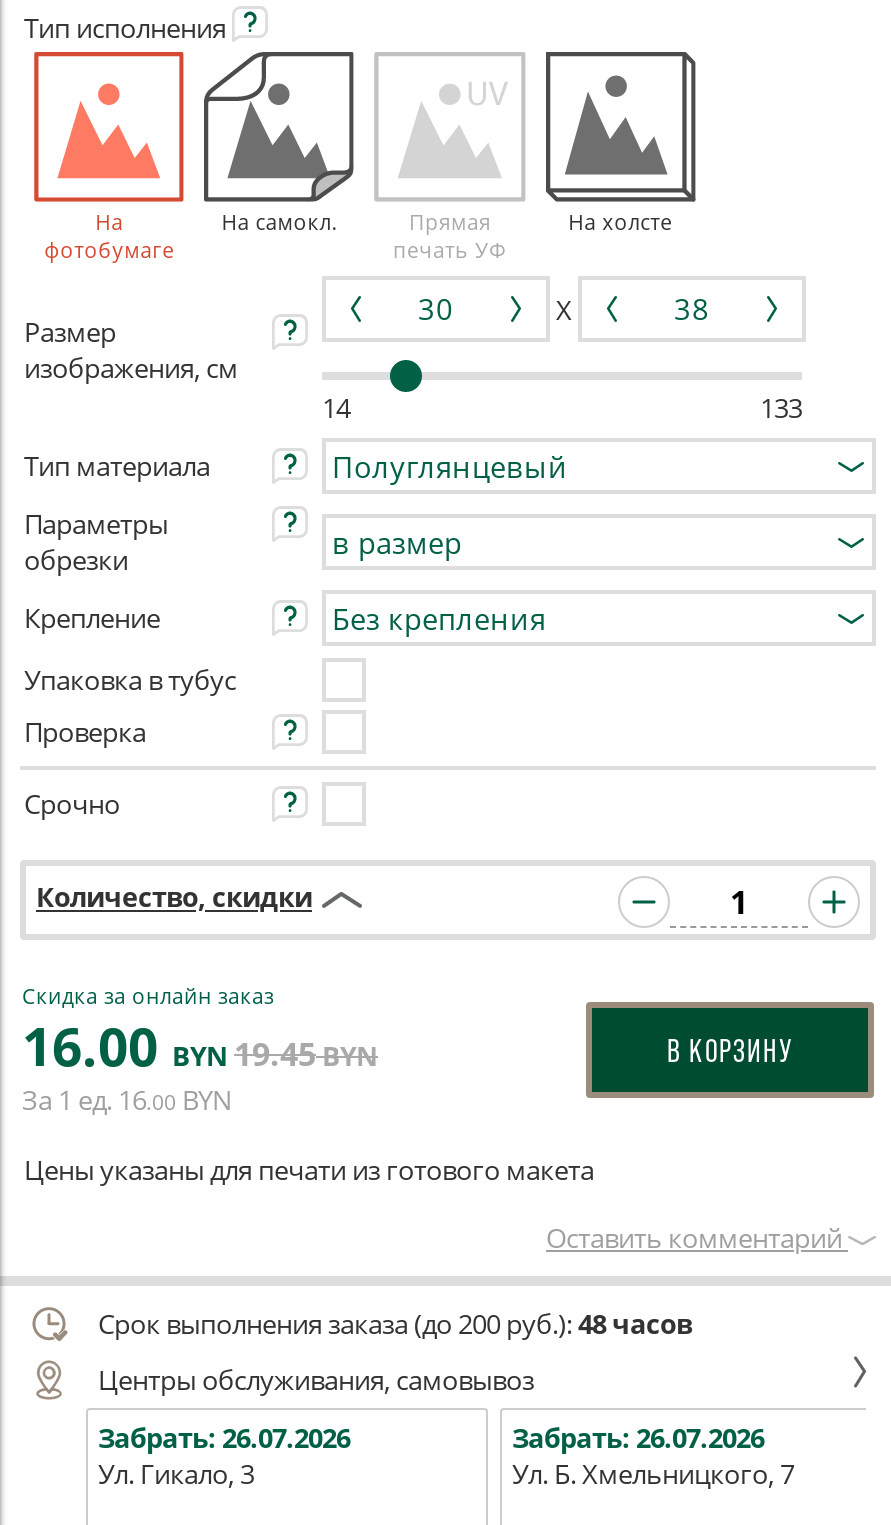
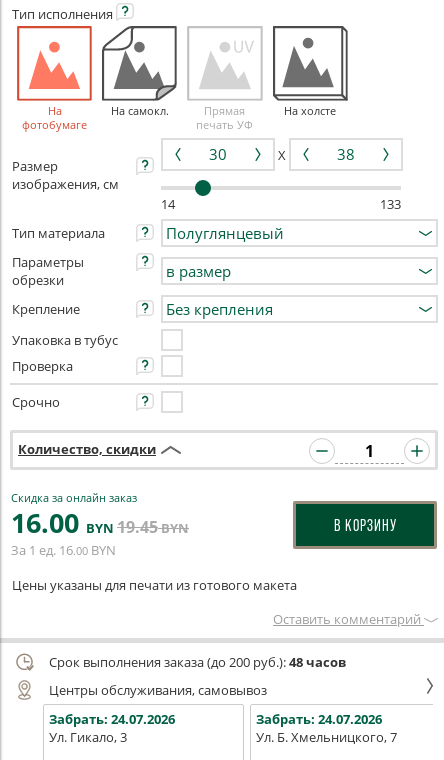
[98,1420,350,1456] Забрать: 26.07.2026 -> [49,710,175,728] Забрать: 24.07.2026
[512,1420,764,1456] Забрать: 26.07.2026 -> [256,710,382,728] Забрать: 24.07.2026

